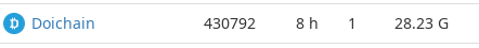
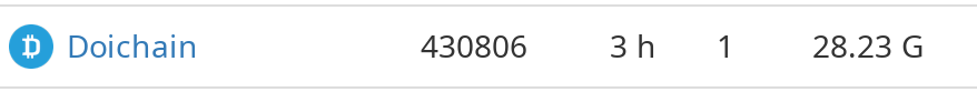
[204,13,256,33] 430792 -> [421,25,527,67] 430806
[296,13,319,33] 8 h -> [610,25,657,67] 3 h

